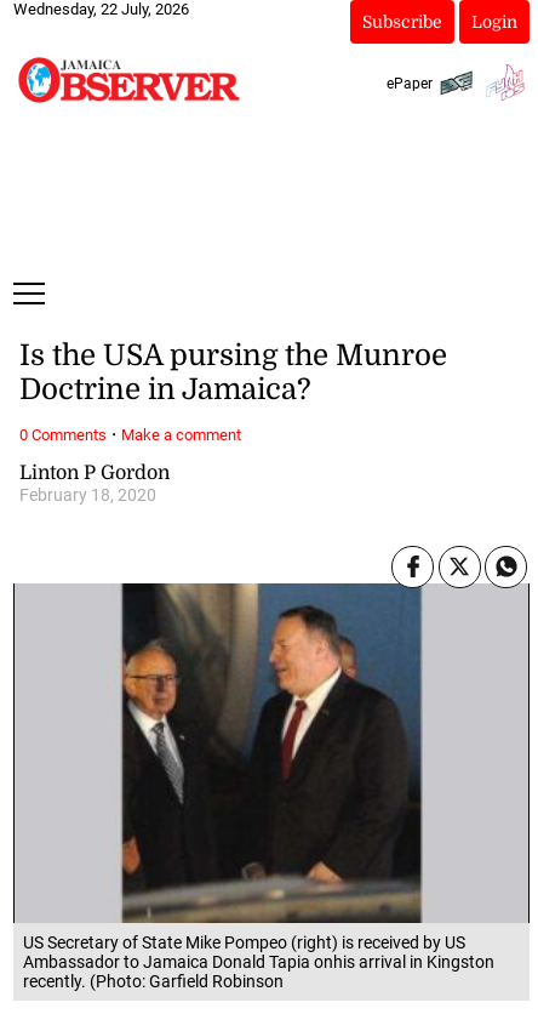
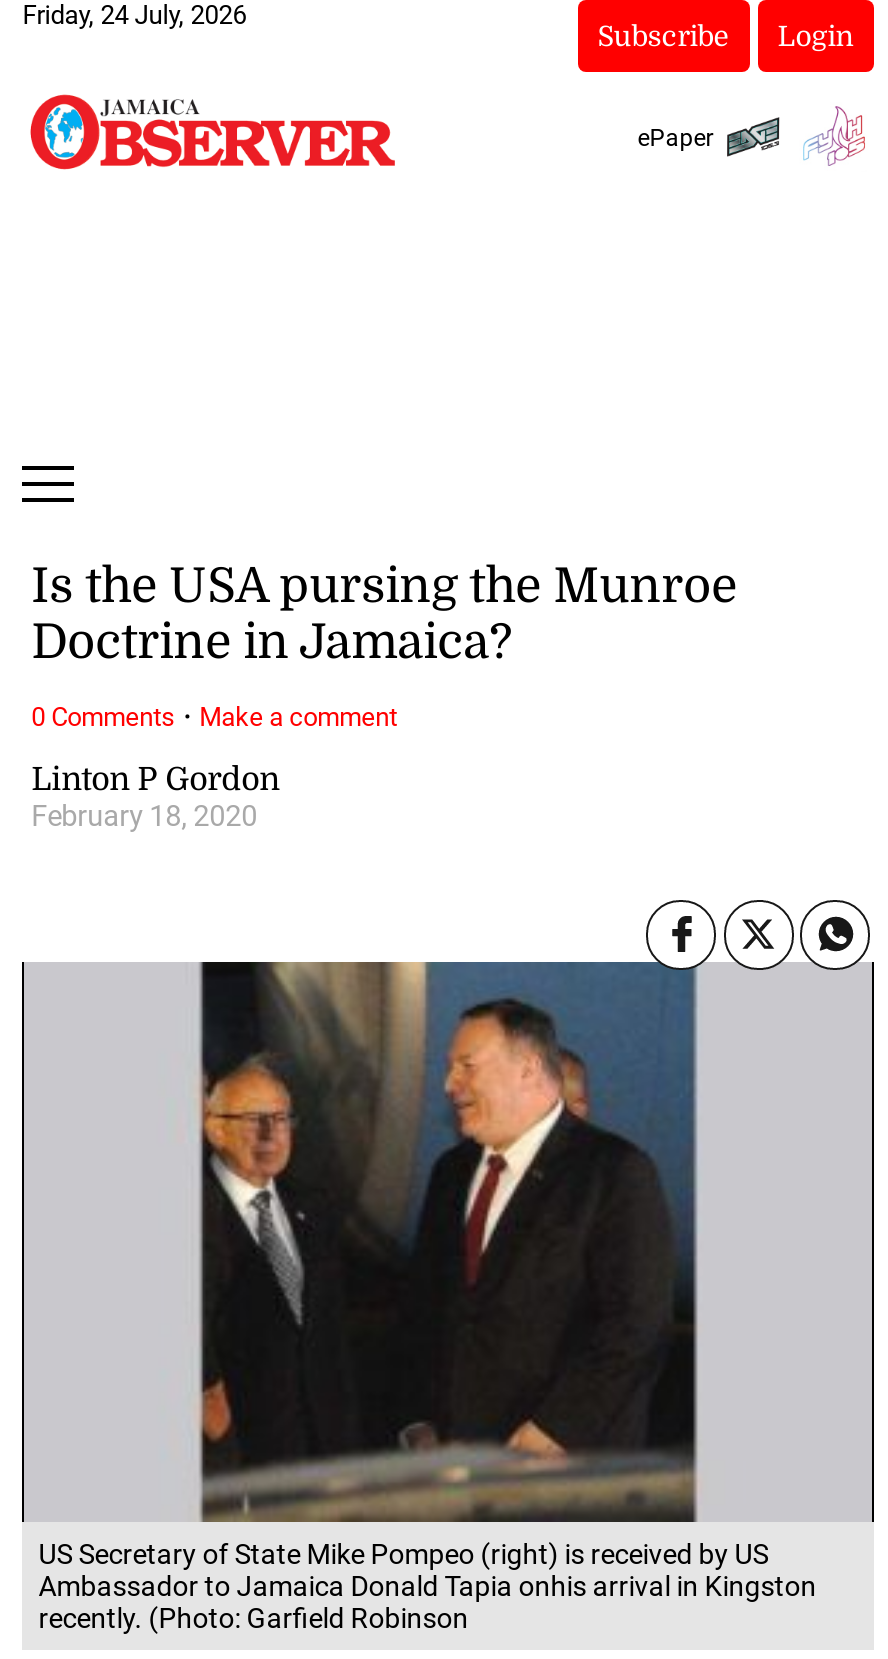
[14,0,189,18] Wednesday, 22 July, 2026 -> [22,0,246,30] Friday, 24 July, 2026

